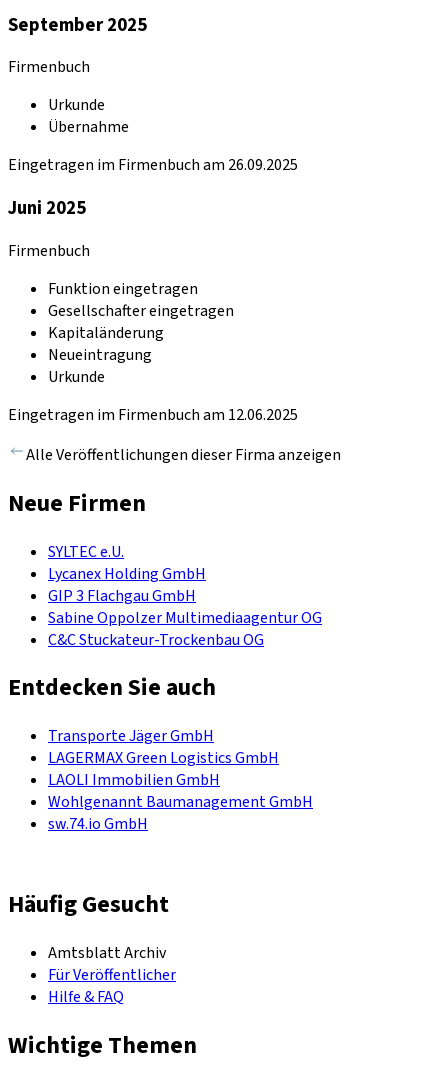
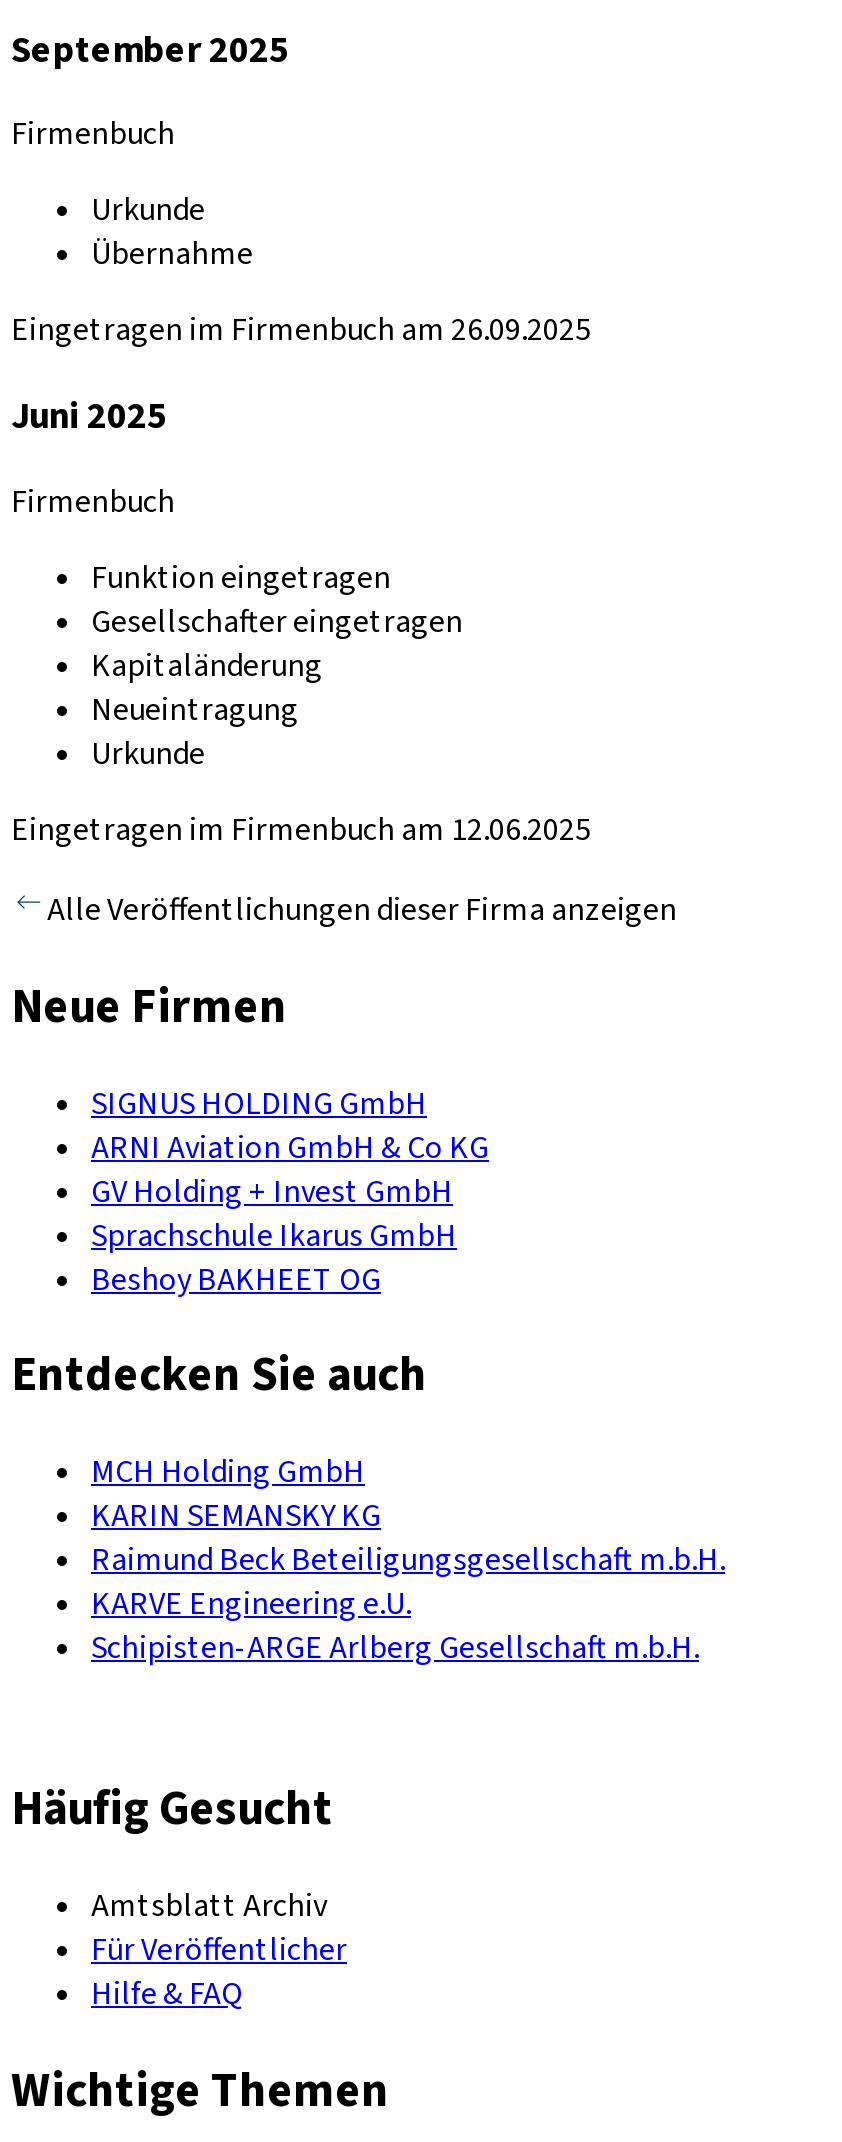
[48,540,322,650] SYLTEC e.U. | Lycanex Holding GmbH | GIP 3 Flachgau GmbH | Sabine Oppolzer Multimediaagentur OG | C&C Stuckateur-Trockenbau OG -> [91,1081,489,1301] SIGNUS HOLDING GmbH | ARNI Aviation GmbH & Co KG | GV Holding + Invest GmbH | Sprachschule Ikarus GmbH | Beshoy BAKHEET OG
[48,725,313,835] Transporte Jäger GmbH | LAGERMAX Green Logistics GmbH | LAOLI Immobilien GmbH | Wohlgenannt Baumanagement GmbH | sw.74.io GmbH -> [91,1451,725,1671] MCH Holding GmbH | KARIN SEMANSKY KG | Raimund Beck Beteiligungsgesellschaft m.b.H. | KARVE Engineering e.U. | Schipisten-ARGE Arlberg Gesellschaft m.b.H.

